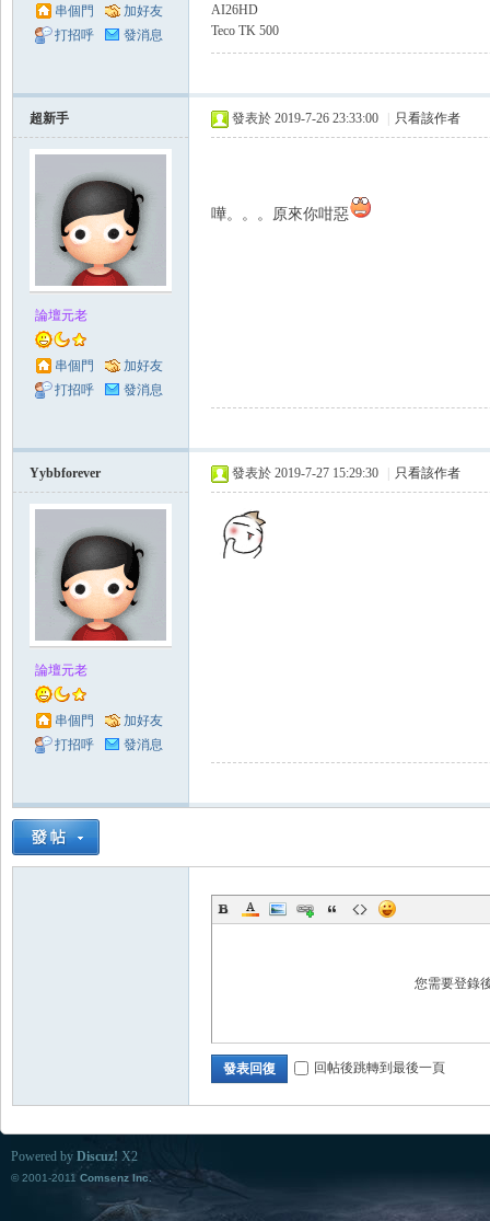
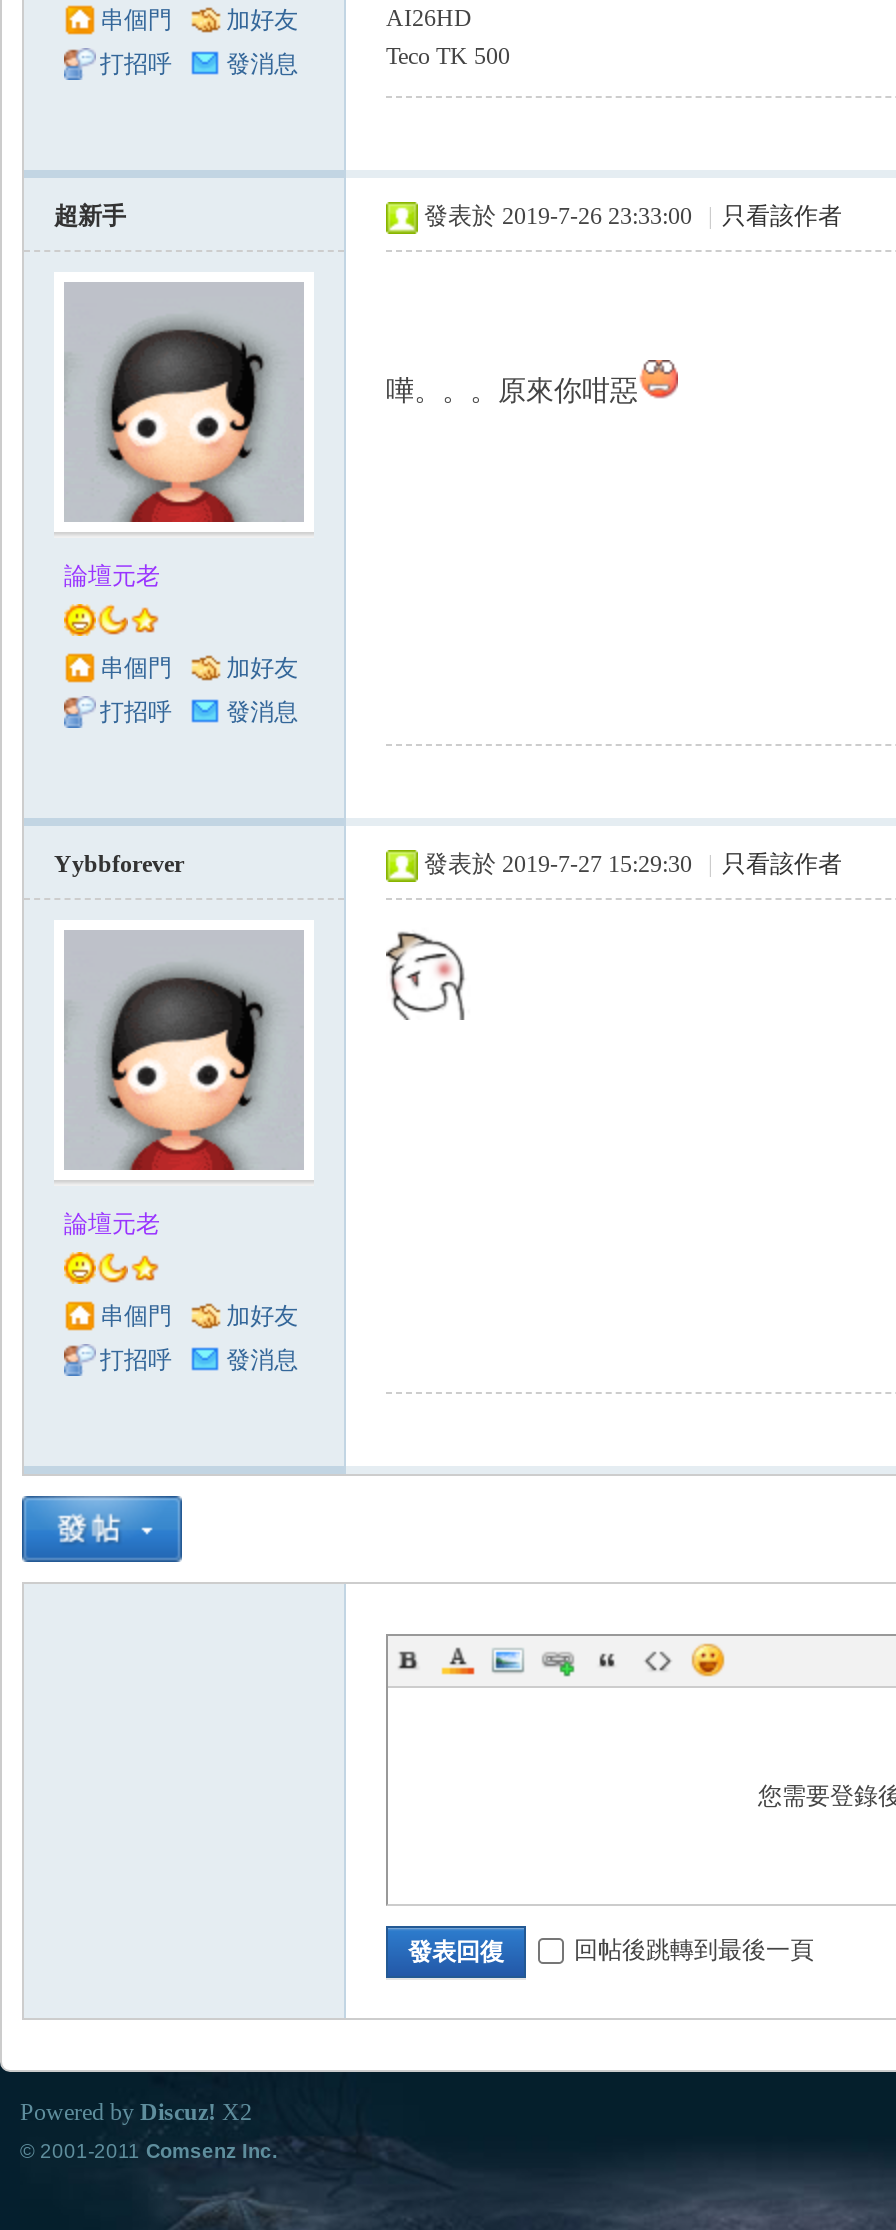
[212,509,267,557] [image] -> [384,930,484,1018] [image]

